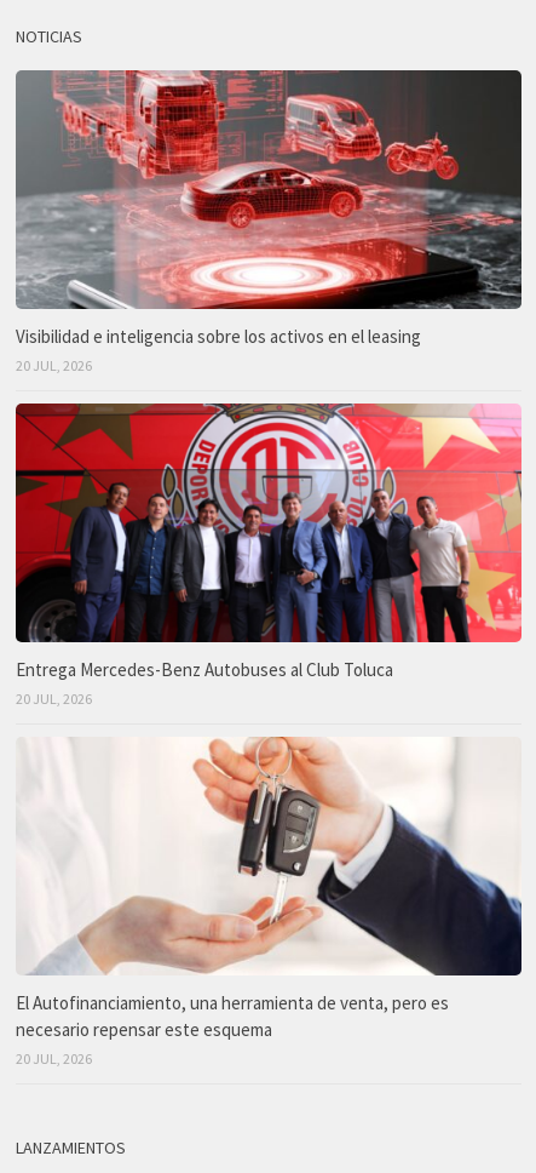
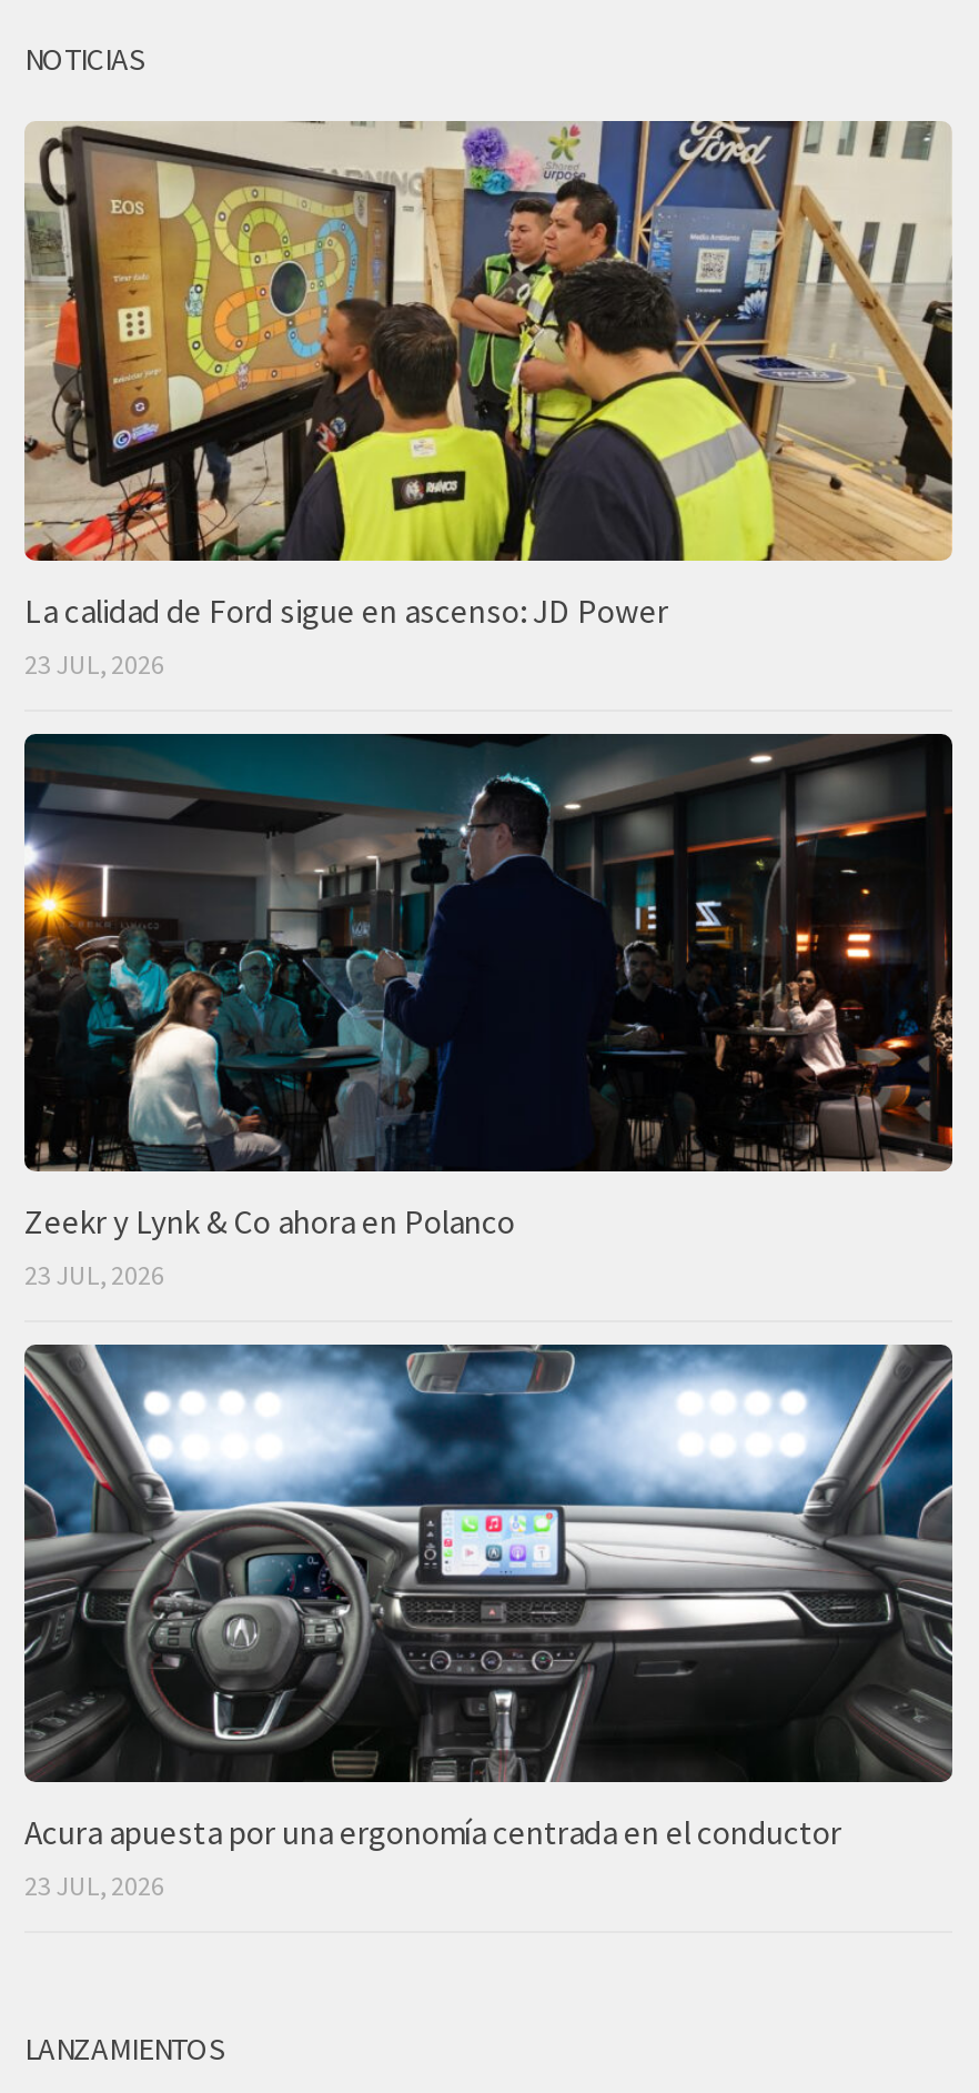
[16,69,523,375] [image] | Visibilidad e inteligencia sobre los activos en el leasing | 20 JUL, 2026 -> [24,119,955,680] [image] | La calidad de Ford sigue en ascenso: JD Power | 23 JUL, 2026
[15,402,523,708] [image] | Entrega Mercedes-Benz Autobuses al Club Toluca | 20 JUL, 2026 -> [22,732,955,1291] [image] | Zeekr y Lynk & Co ahora en Polanco | 23 JUL, 2026
[16,736,521,1068] [image] | El Autofinanciamiento, una herramienta de venta, pero es | necesario repensar este esquema | 20 JUL, 2026 -> [22,1340,955,1903] [image] | Acura apuesta por una ergonomía centrada en el conductor | 23 JUL, 2026

